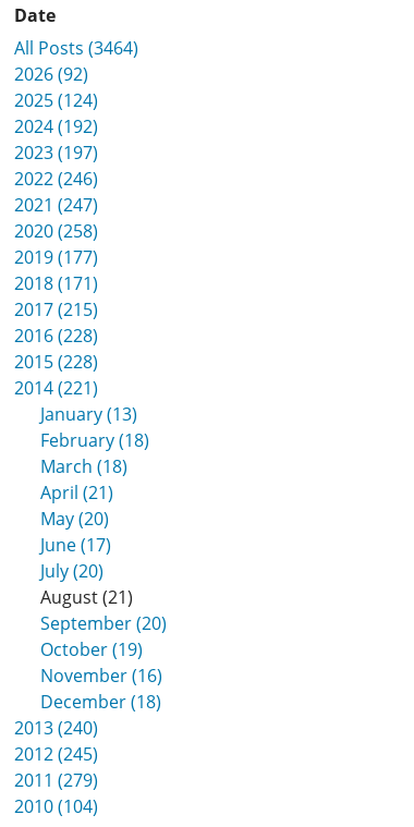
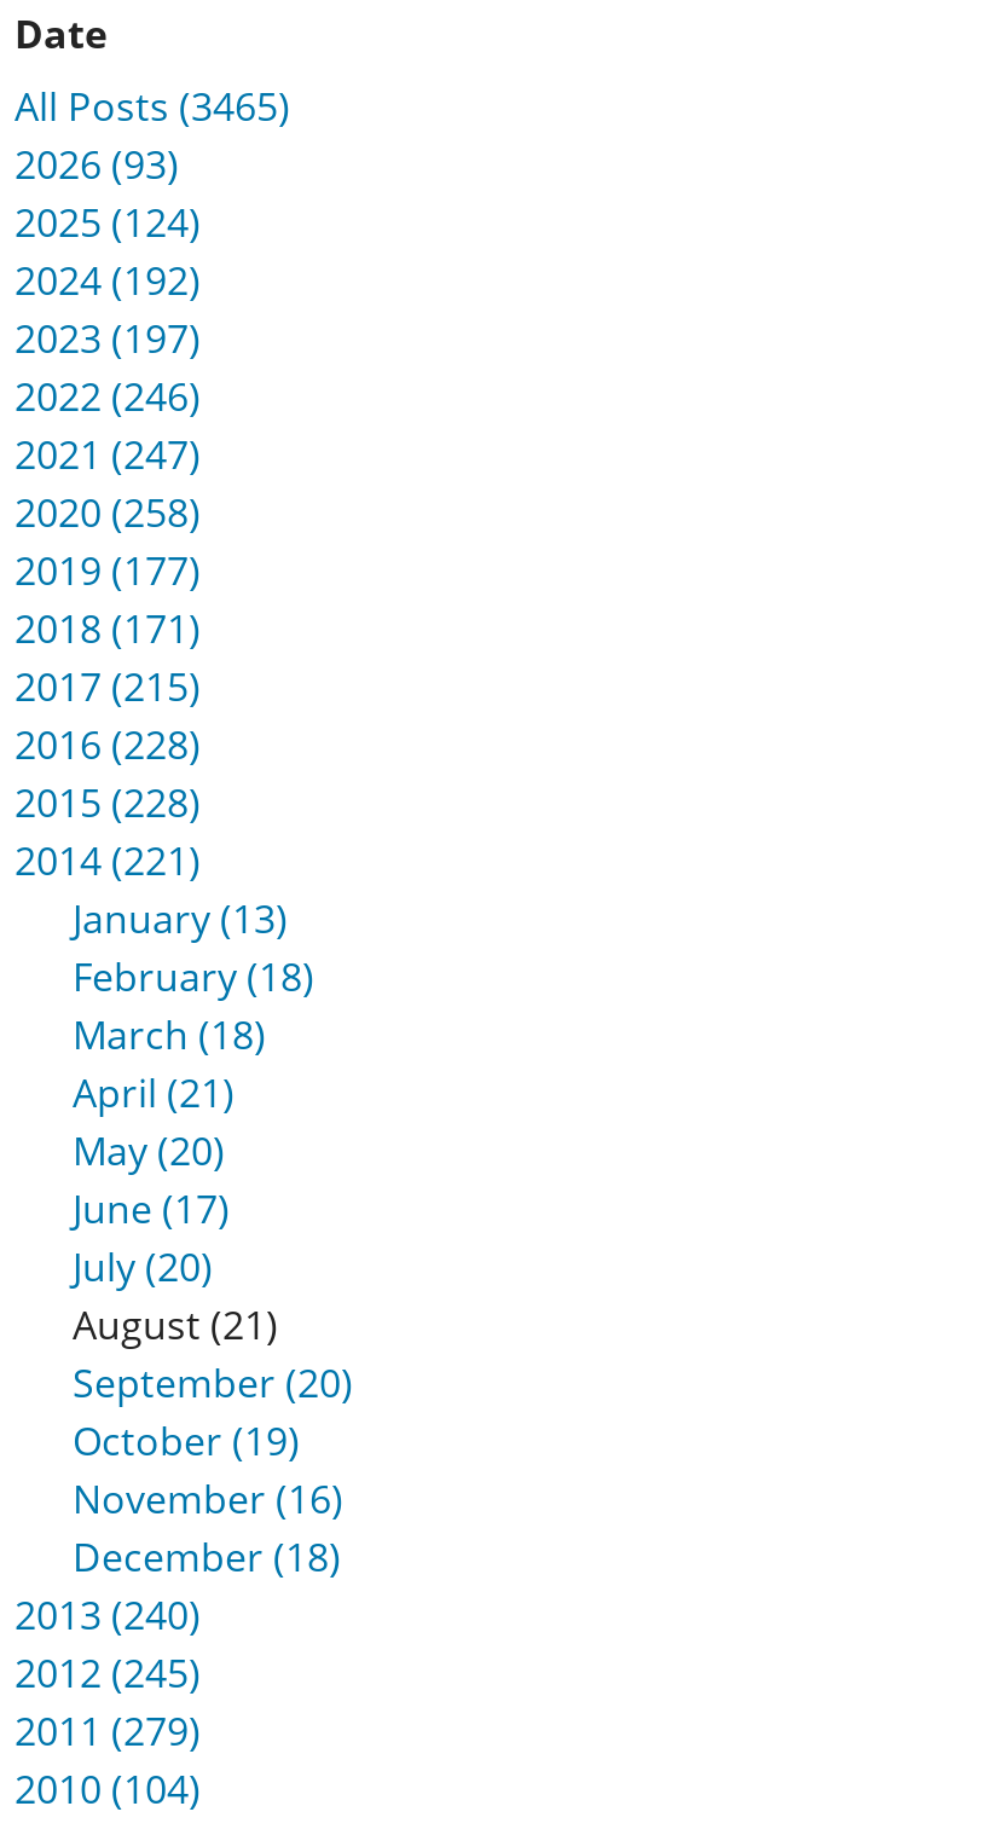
[14,36,138,60] All Posts (3464) -> [15,80,290,133] All Posts (3465)
[14,62,88,86] 2026 (92) -> [15,138,179,191] 2026 (93)

